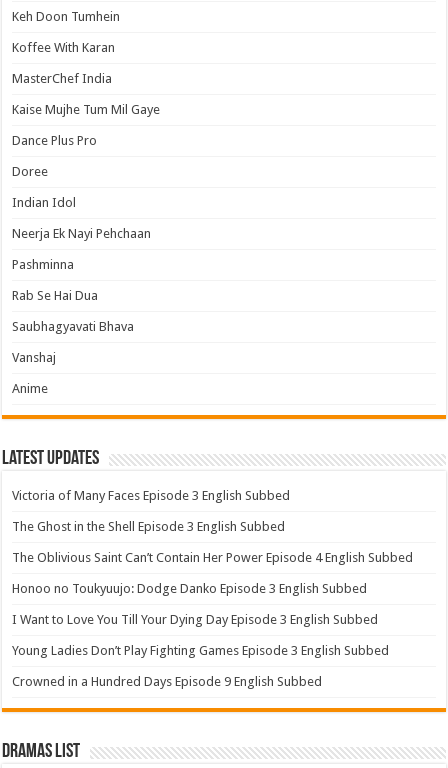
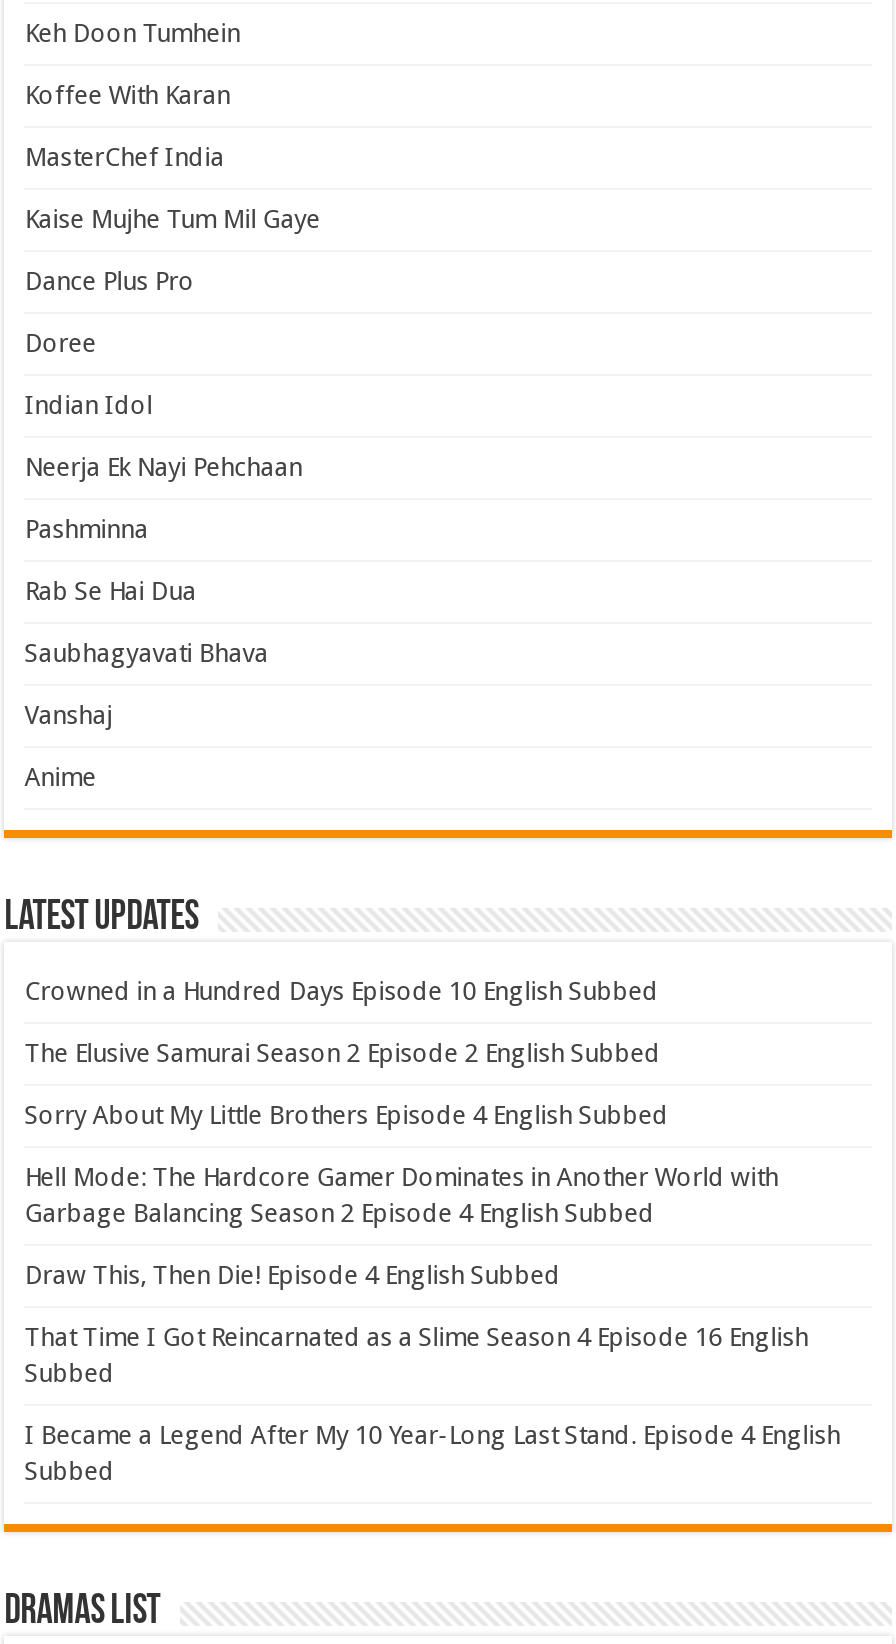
[12,488,290,503] Victoria of Many Faces Episode 3 English Subbed -> [24,976,658,1006] Crowned in a Hundred Days Episode 10 English Subbed
[12,519,285,534] The Ghost in the Shell Episode 3 English Subbed -> [24,1038,660,1068] The Elusive Samurai Season 2 Episode 2 English Subbed
[12,550,413,565] The Oblivious Saint Can’t Contain Her Power Episode 4 English Subbed -> [24,1100,668,1130] Sorry About My Little Brothers Episode 4 English Subbed
[12,581,367,596] Honoo no Toukyuujo: Dodge Danko Episode 3 English Subbed -> [24,1162,778,1228] Hell Mode: The Hardcore Gamer Dominates in Another World with | Garbage Balancing Season 2 Episode 4 English Subbed
[12,612,378,627] I Want to Love You Till Your Dying Day Episode 3 English Subbed -> [24,1260,560,1290] Draw This, Then Die! Episode 4 English Subbed
[12,643,389,658] Young Ladies Don’t Play Fighting Games Episode 3 English Subbed -> [24,1322,808,1388] That Time I Got Reincarnated as a Slime Season 4 Episode 16 English | Subbed
[12,674,322,689] Crowned in a Hundred Days Episode 9 English Subbed -> [24,1420,840,1486] I Became a Legend After My 10 Year-Long Last Stand. Episode 4 English | Subbed

